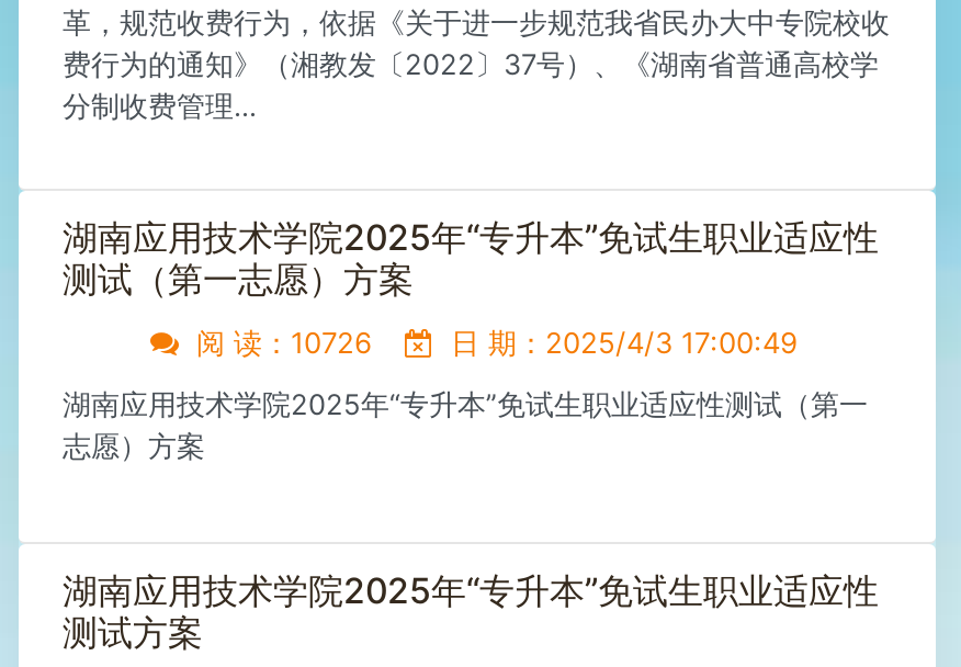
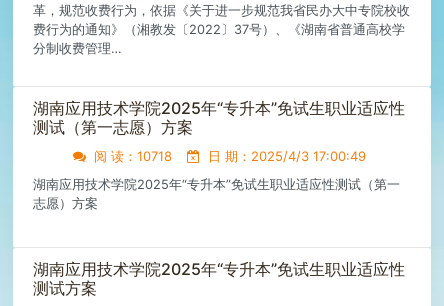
[196,325,372,360] 阅 读：10726 -> [94,148,172,164] 阅 读：10718

